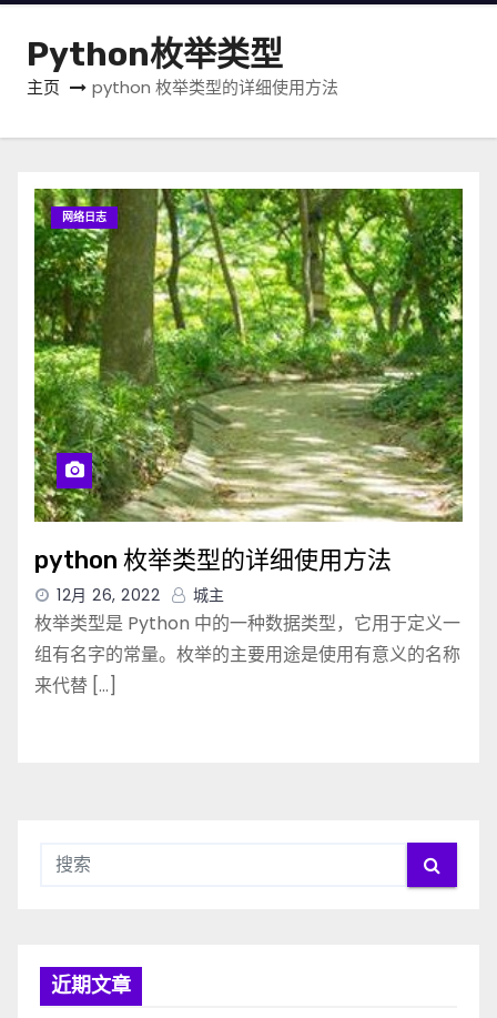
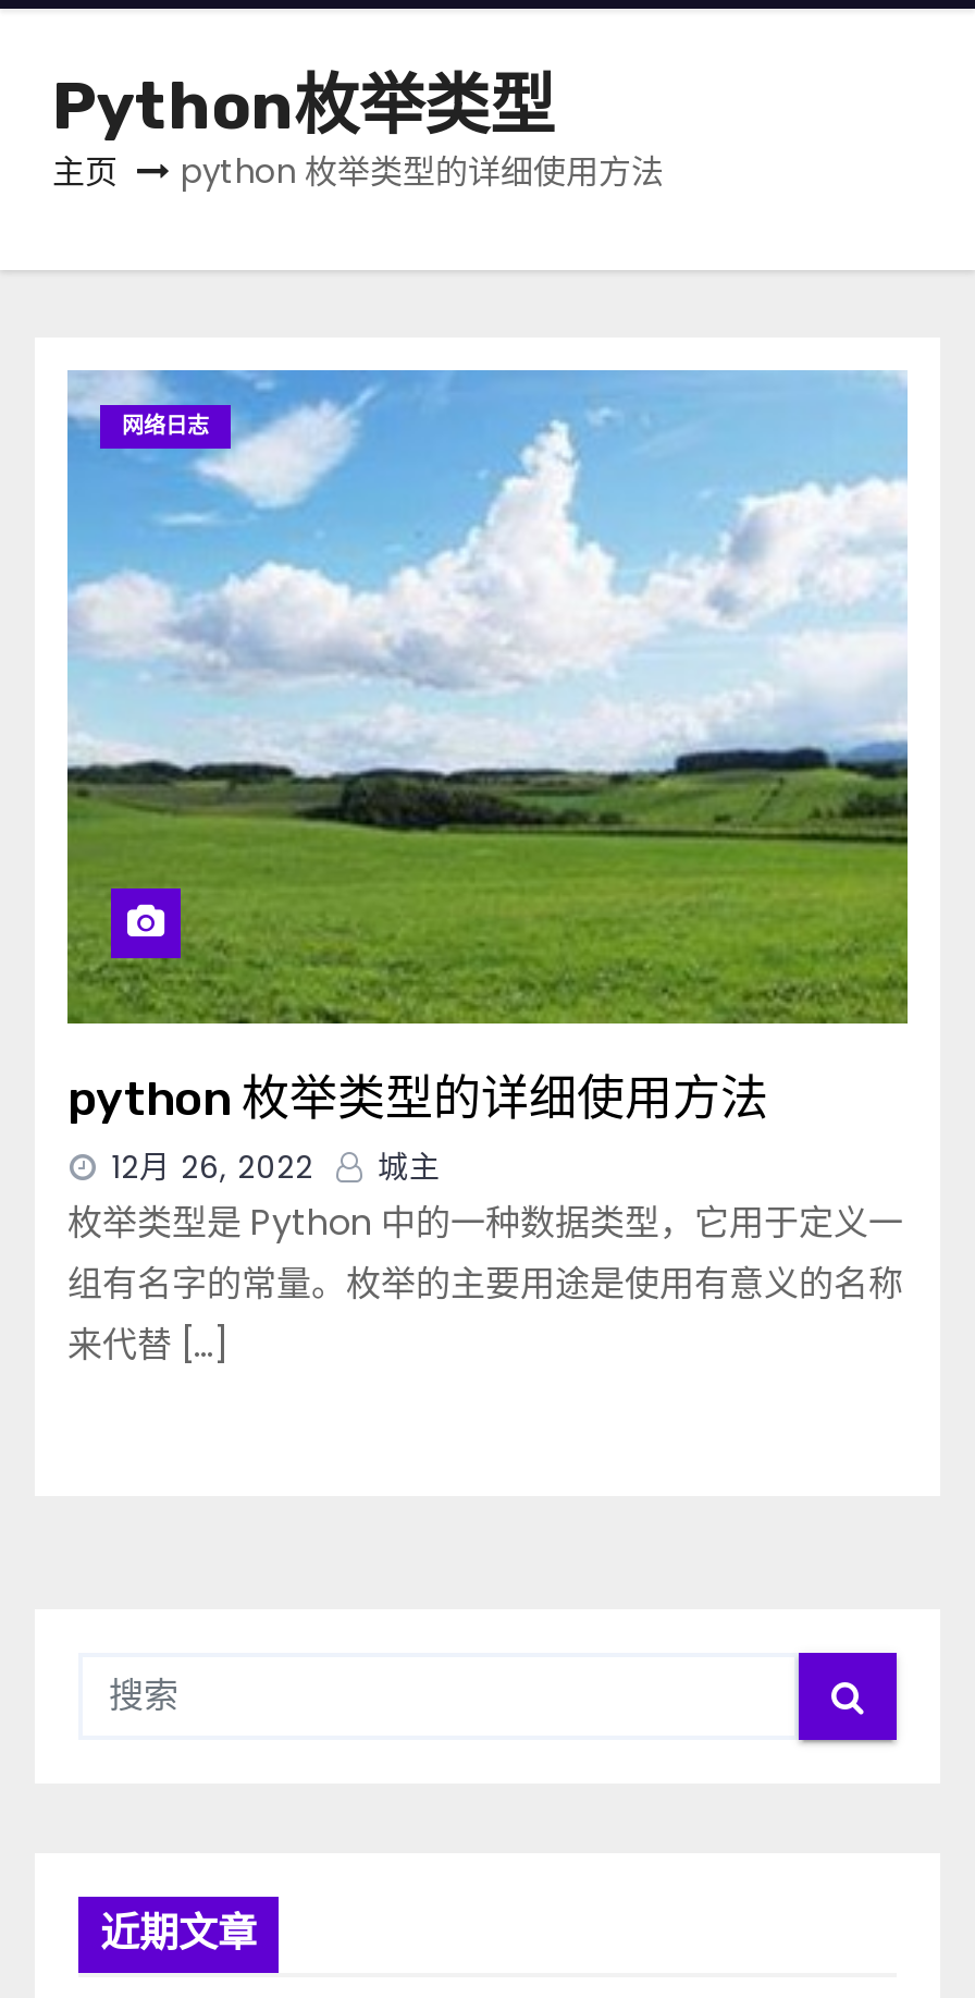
[33,188,464,523] [image] -> [65,368,910,1026] [image]

